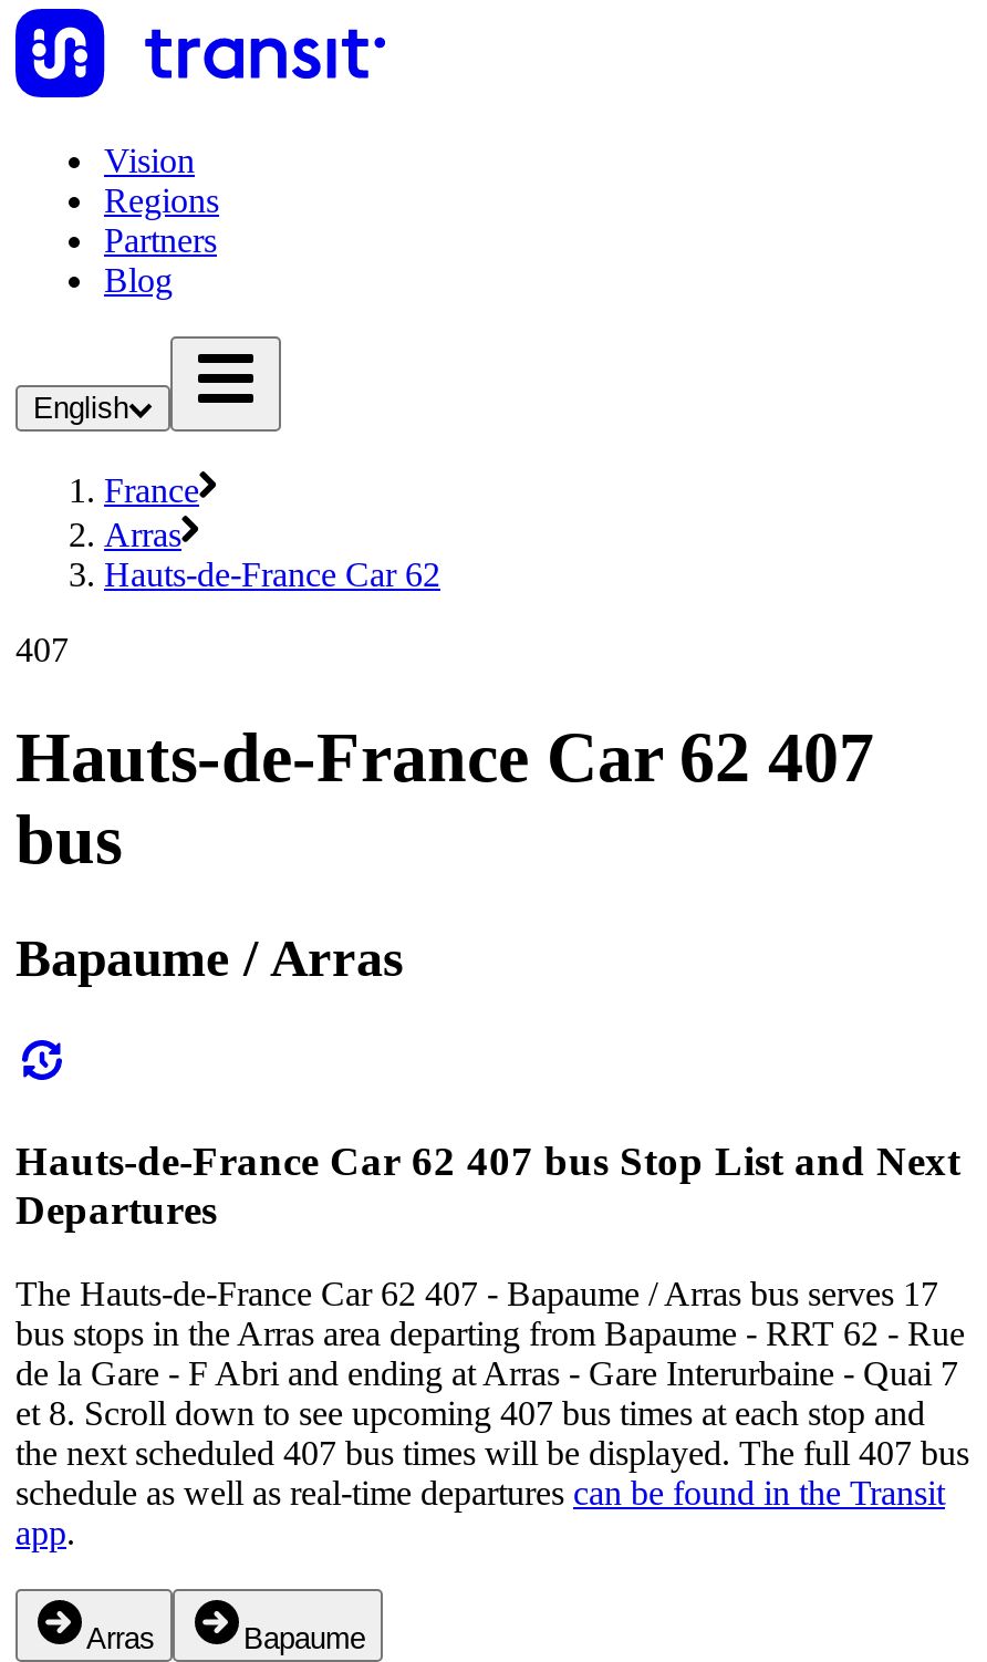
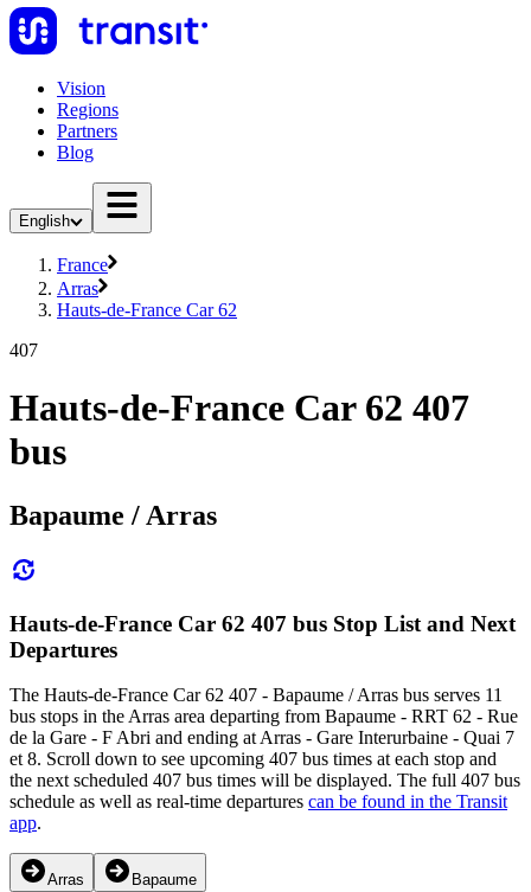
[15,1275,938,1313] The Hauts-de-France Car 62 407 - Bapaume / Arras bus serves 17 -> [9,685,503,705] The Hauts-de-France Car 62 407 - Bapaume / Arras bus serves 11

